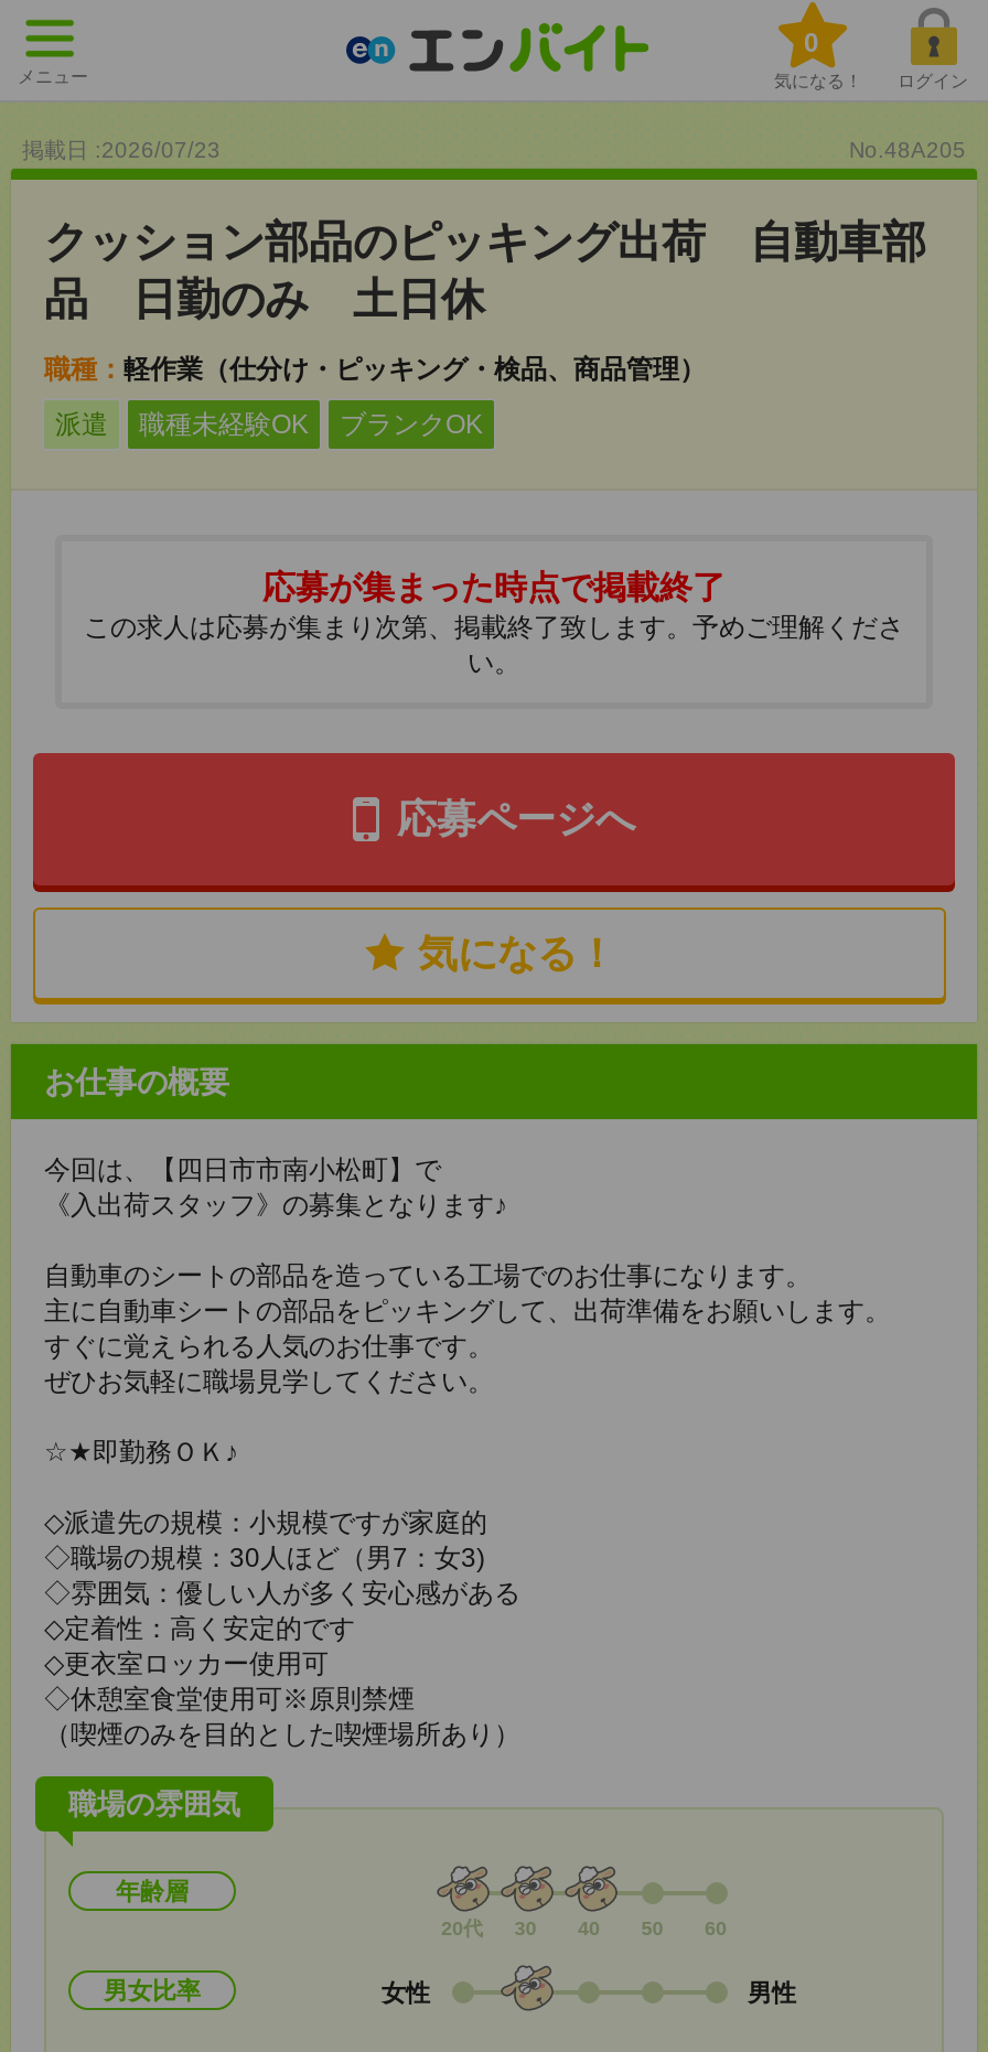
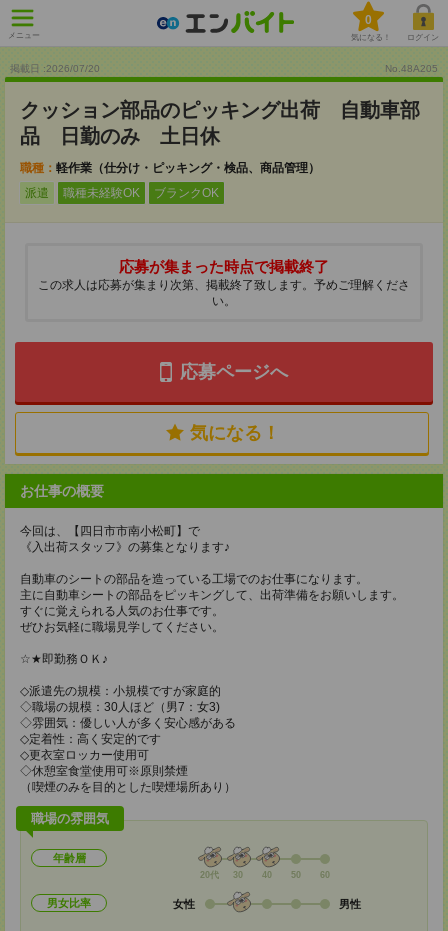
[22,138,221,162] 掲載日 :2026/07/23 -> [10,63,100,74] 掲載日 :2026/07/20

